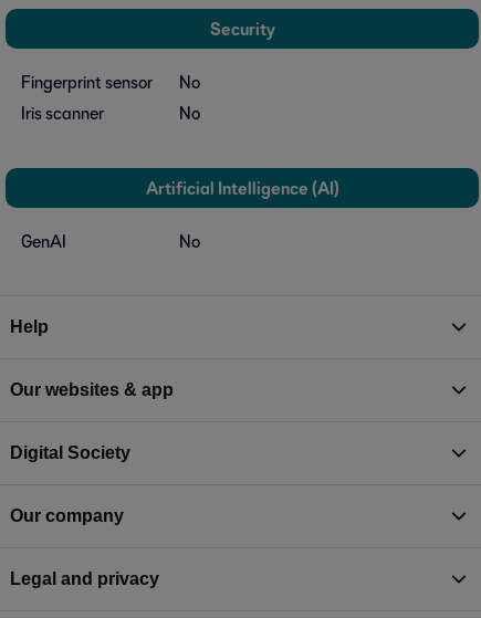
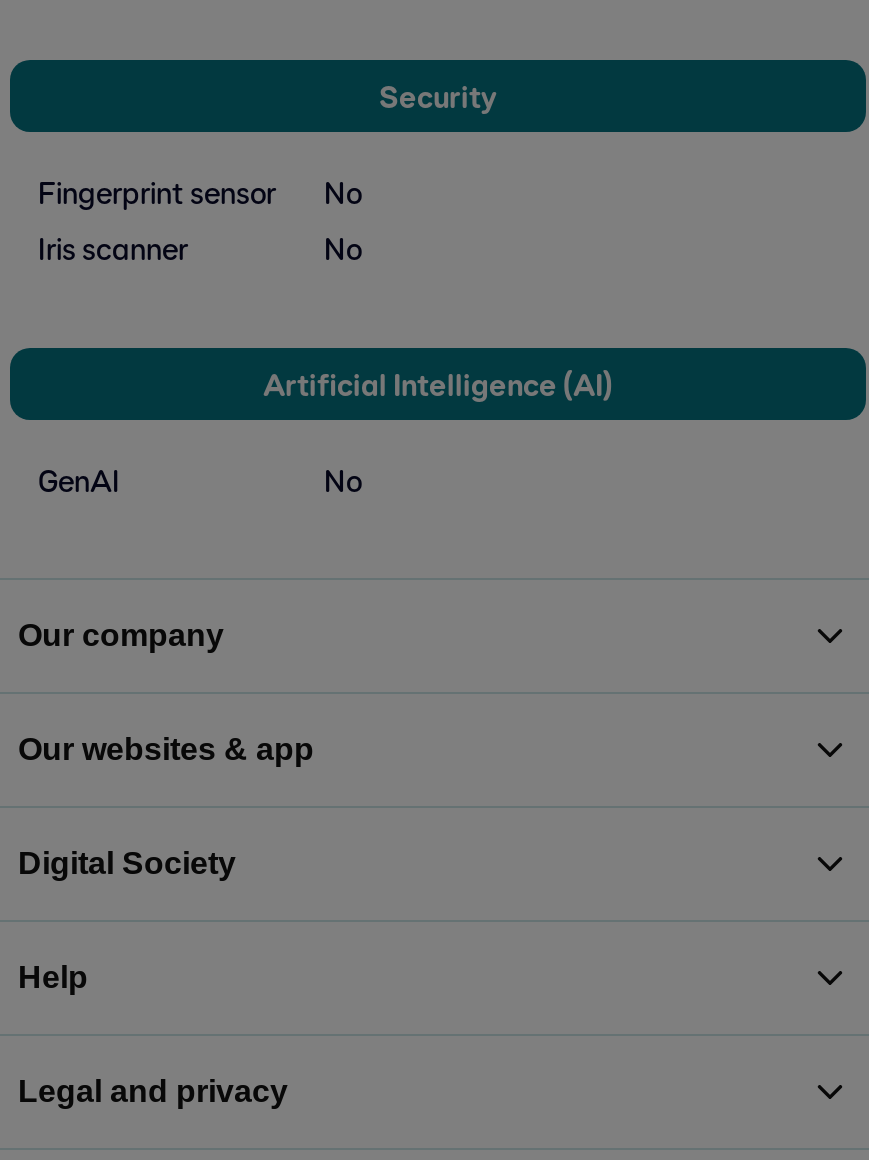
moved [10,317,49,336] -> [18,960,88,994]: Help
moved [10,506,124,525] -> [18,618,224,652]: Our company

